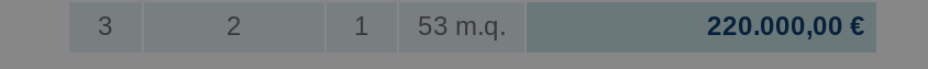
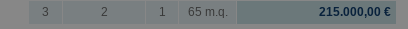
[354,11,506,42] 1 53 m.q. -> [158,5,227,19] 1 65 m.q.
[707,11,865,42] 220.000,00 € -> [319,5,391,19] 215.000,00 €

